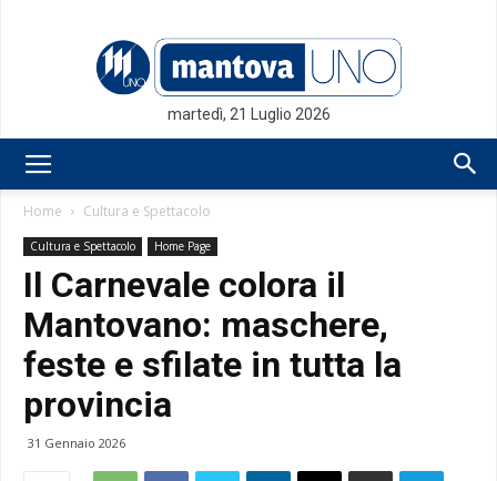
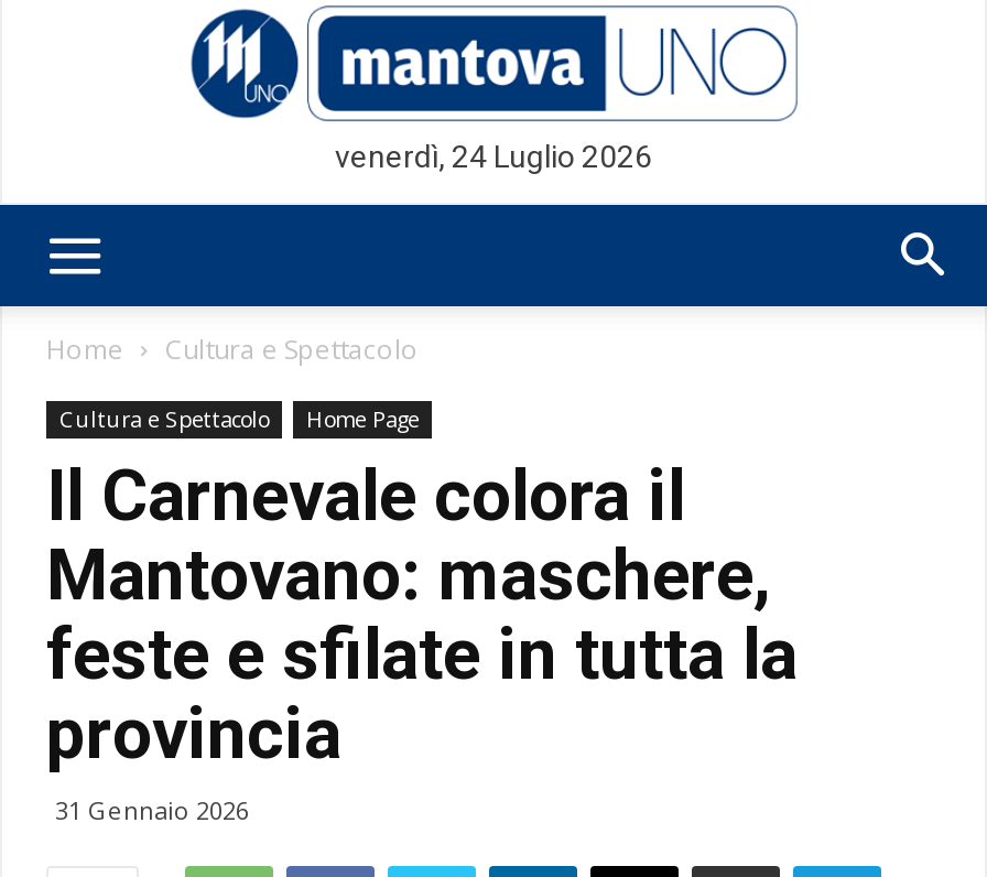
[167,105,330,123] martedì, 21 Luglio 2026 -> [335,139,652,174] venerdì, 24 Luglio 2026

